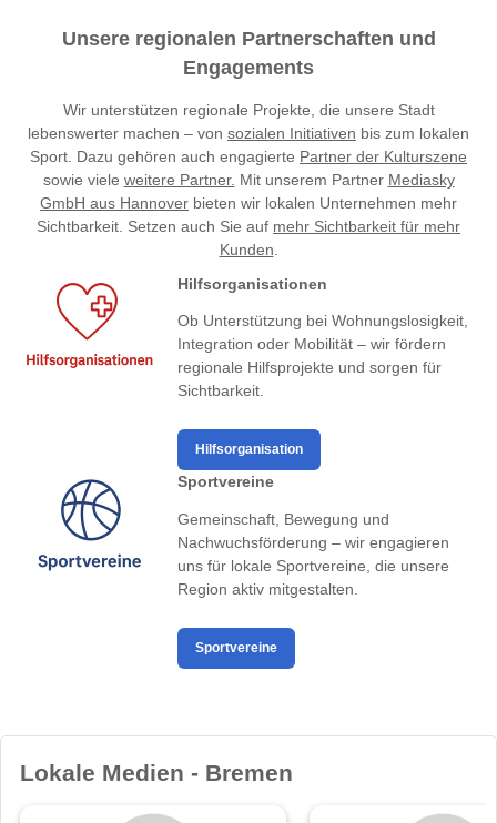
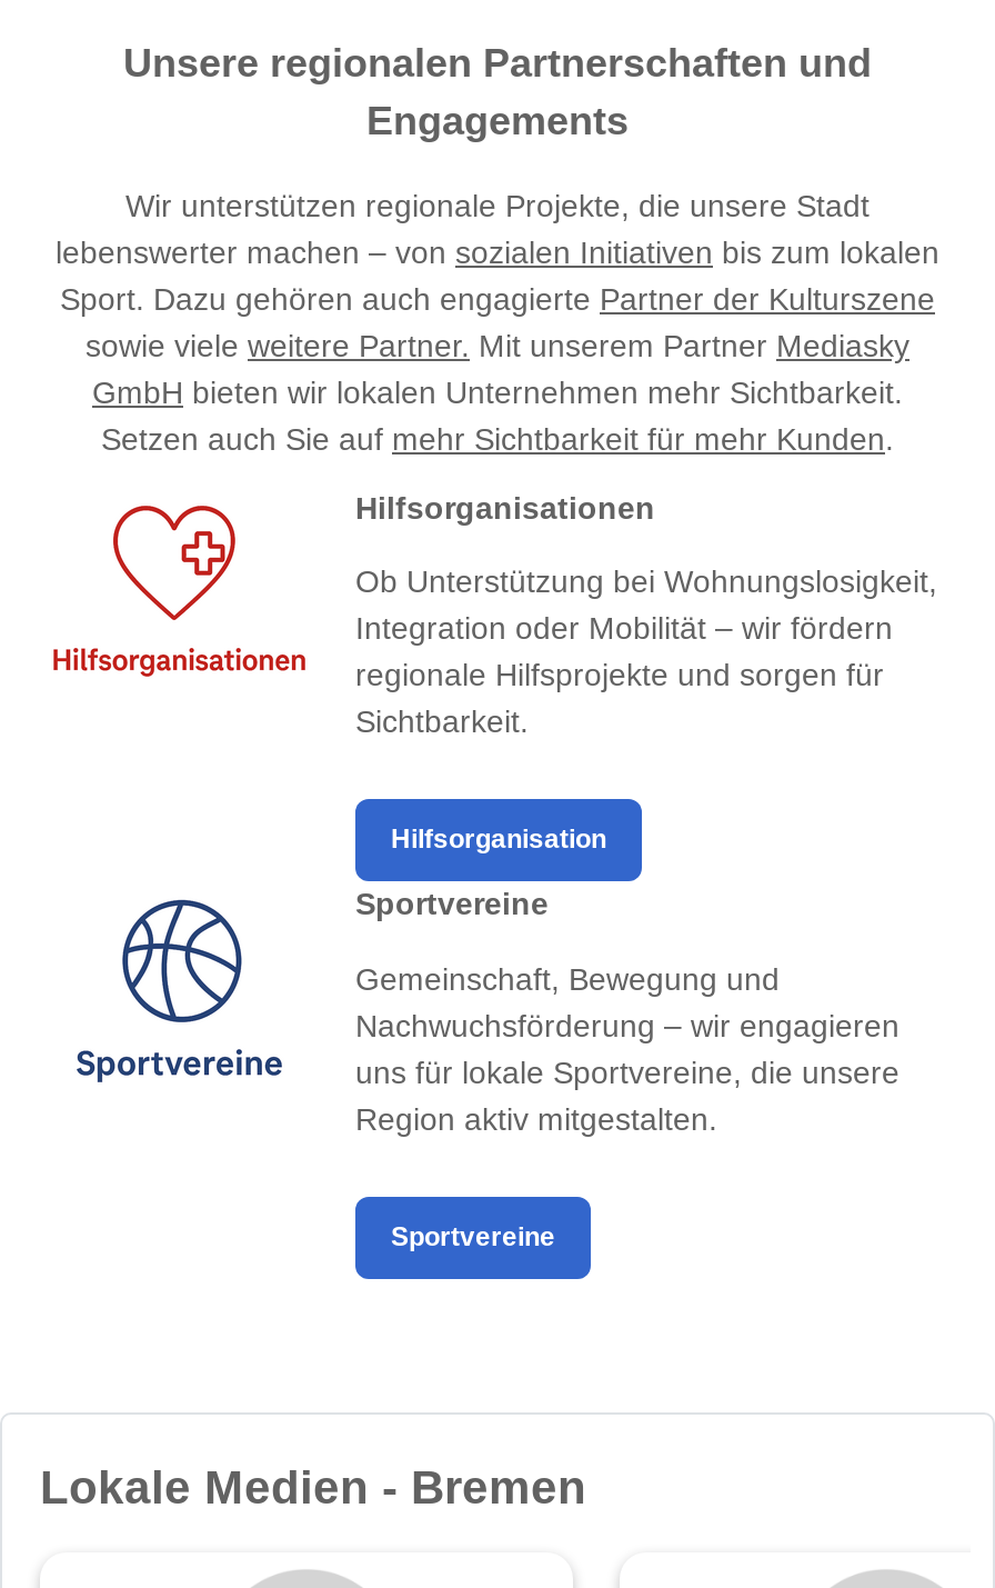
[37,194,460,258] GmbH aus Hannover bieten wir lokalen Unternehmen mehr | Sichtbarkeit. Setzen auch Sie auf mehr Sichtbarkeit für mehr | Kunden. -> [92,373,903,456] GmbH bieten wir lokalen Unternehmen mehr Sichtbarkeit. | Setzen auch Sie auf mehr Sichtbarkeit für mehr Kunden.

